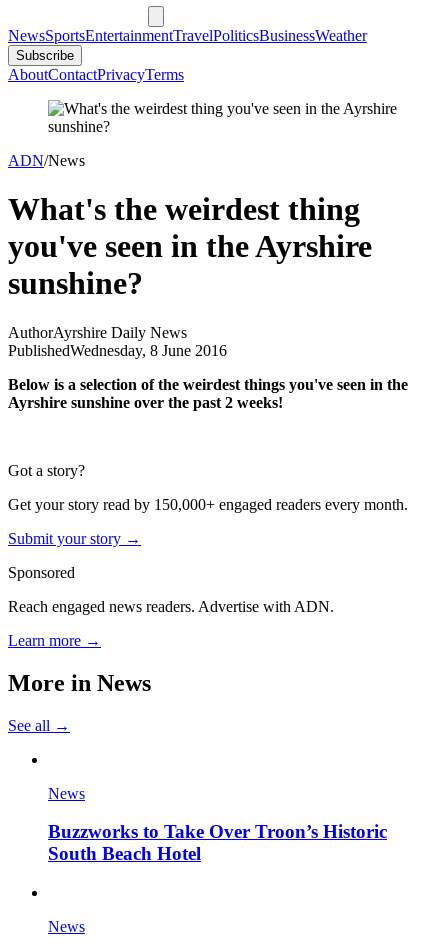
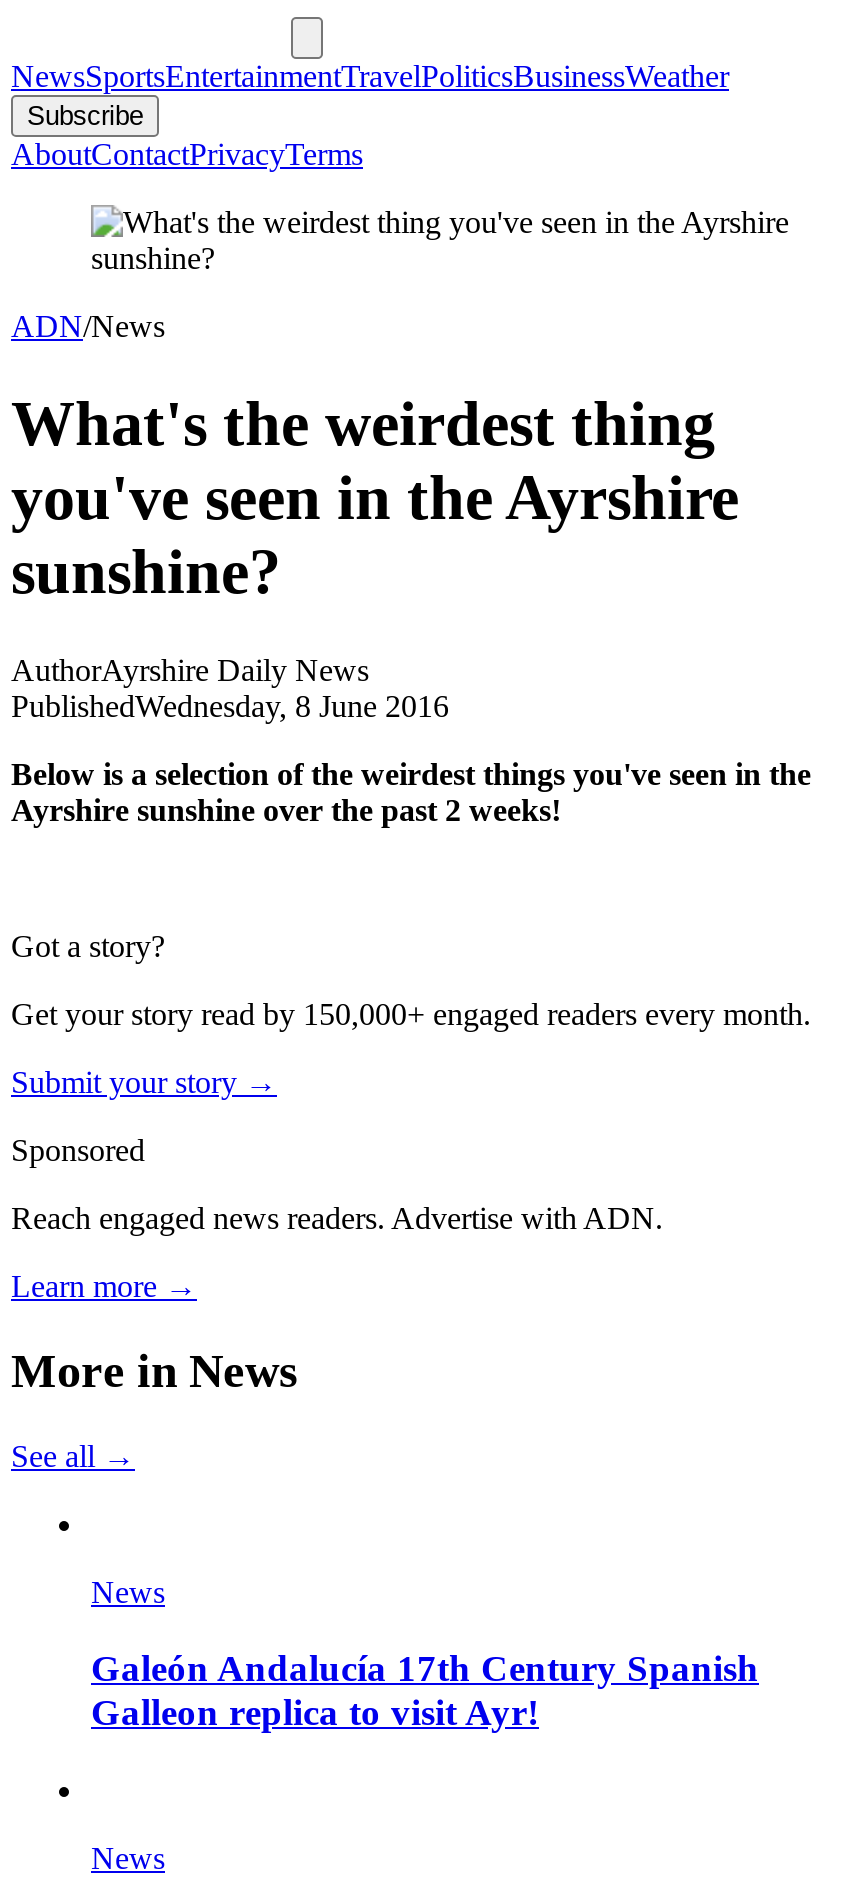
[48,821,387,864] Buzzworks to Take Over Troon’s Historic | South Beach Hotel -> [91,1648,759,1734] Galeón Andalucía 17th Century Spanish | Galleon replica to visit Ayr!

